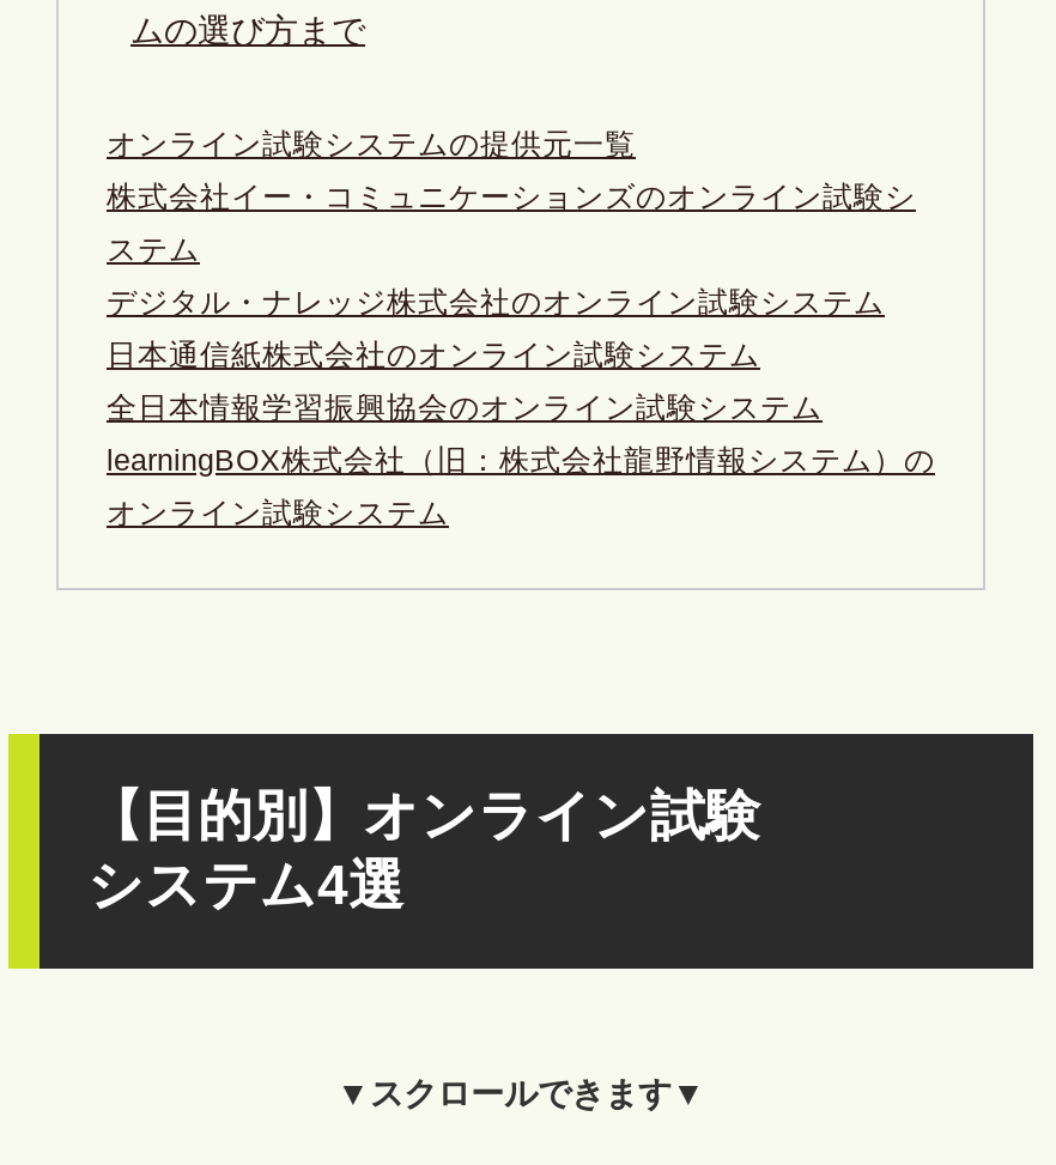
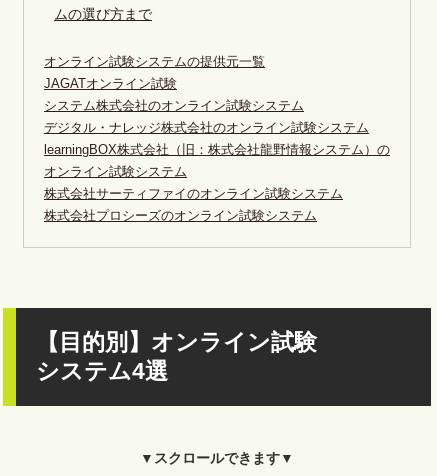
[107,182,916,215] 株式会社イー・コミュニケーションズのオンライン試験シ -> [44,77,177,91] JAGATオンライン試験
[107,234,200,268] ステム -> [44,99,304,113] システム株式会社のオンライン試験システム
[107,340,823,426] 日本通信紙株式会社のオンライン試験システム | 全日本情報学習振興協会のオンライン試験システム -> none
moved [107,445,935,531] -> [44,143,390,179]: learningBOX株式会社（旧：株式会社龍野情報システム）の | オンライン試験システム
none -> [44,187,343,223] 株式会社サーティファイのオンライン試験システム | 株式会社プロシーズのオンライン試験システム

